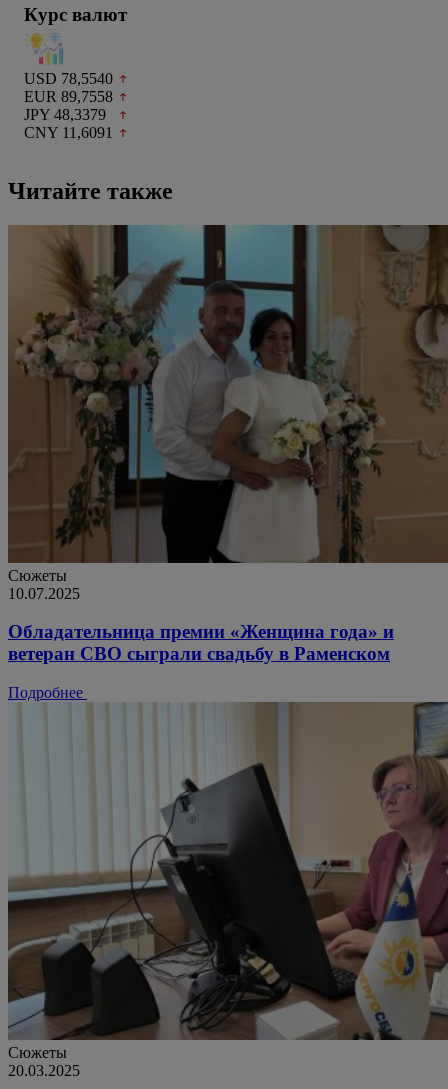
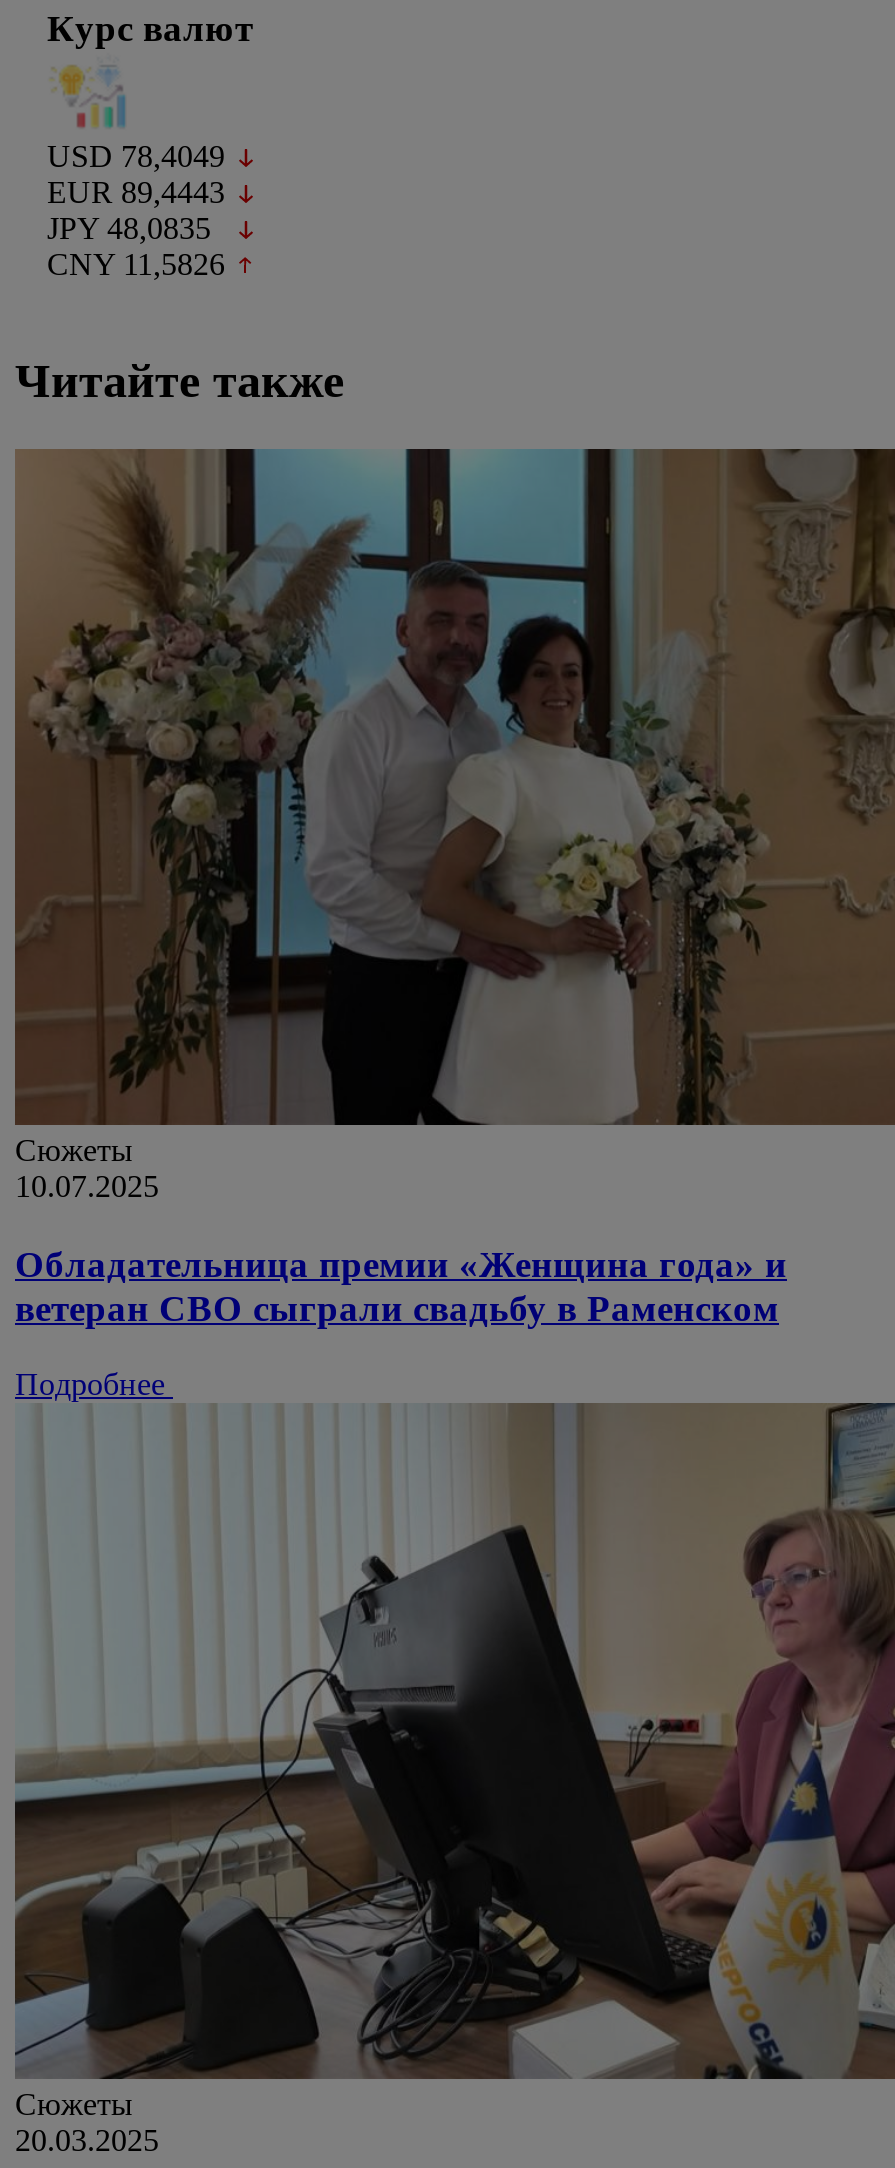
[24,70,113,87] USD 78,5540 -> [47,140,225,174] USD 78,4049
[24,88,113,105] EUR 89,7558 -> [47,176,225,210] EUR 89,4443
[24,106,106,123] JPY 48,3379 -> [47,212,211,246] JPY 48,0835
[24,124,113,141] CNY 11,6091 -> [47,248,225,282] CNY 11,5826

